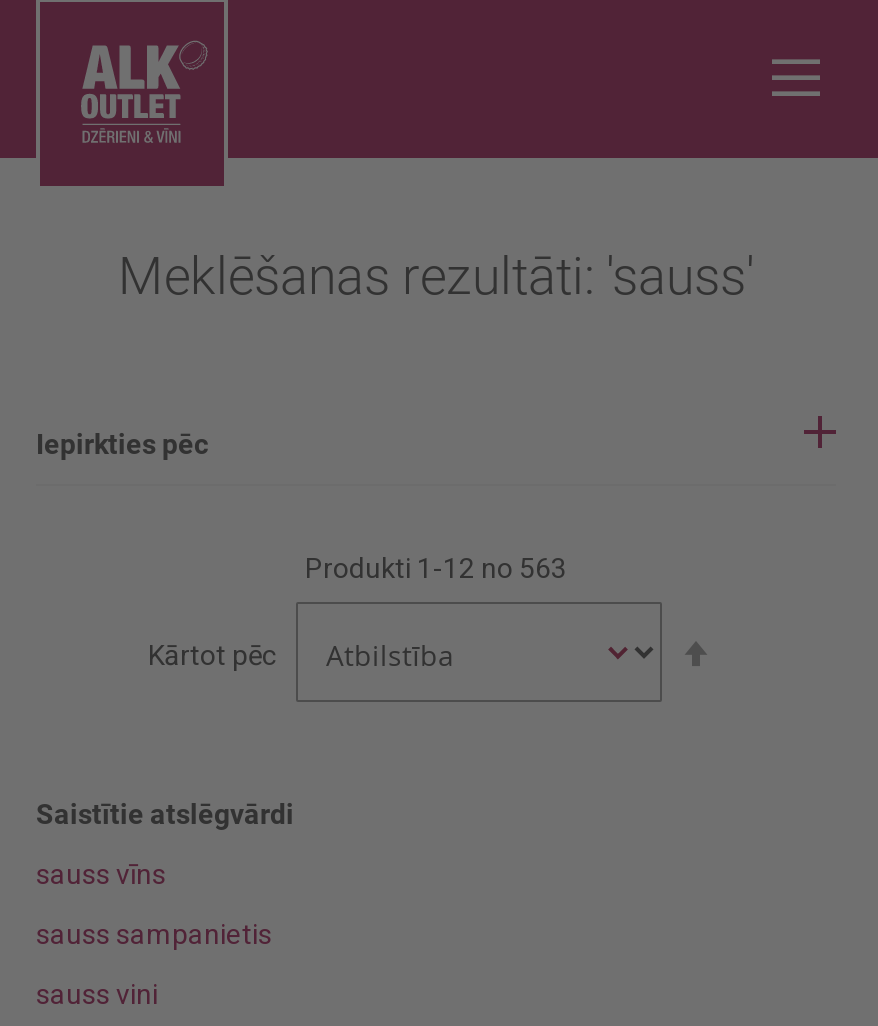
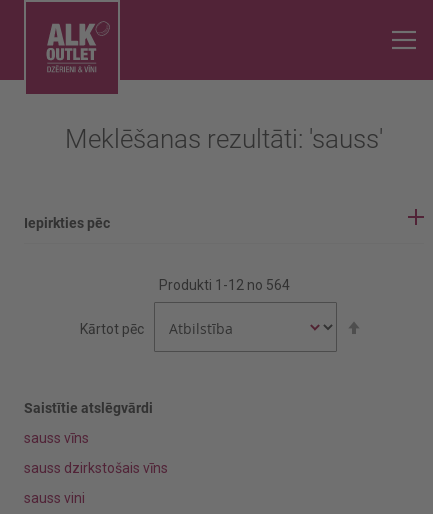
[305,552,567,584] Produkti 1 -12 no 563 -> [158,277,289,293] Produkti 1 -12 no 564
[36,918,272,950] sauss sampanietis -> [24,460,168,476] sauss dzirkstošais vīns

